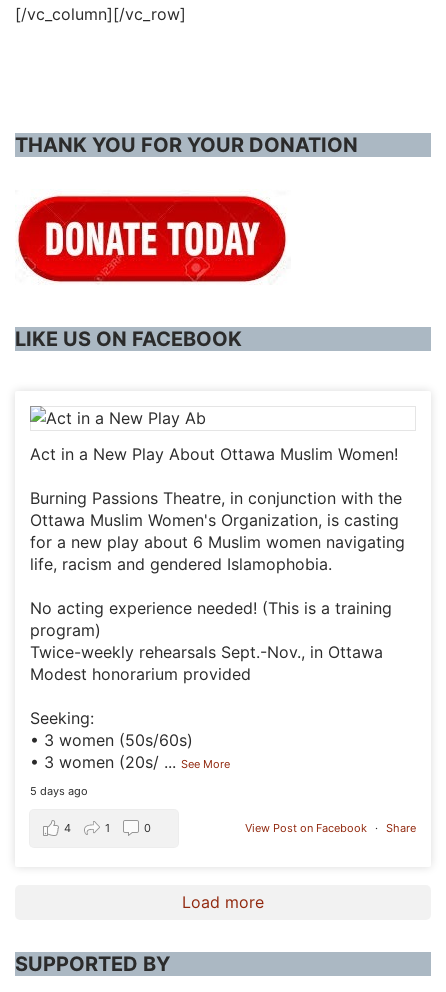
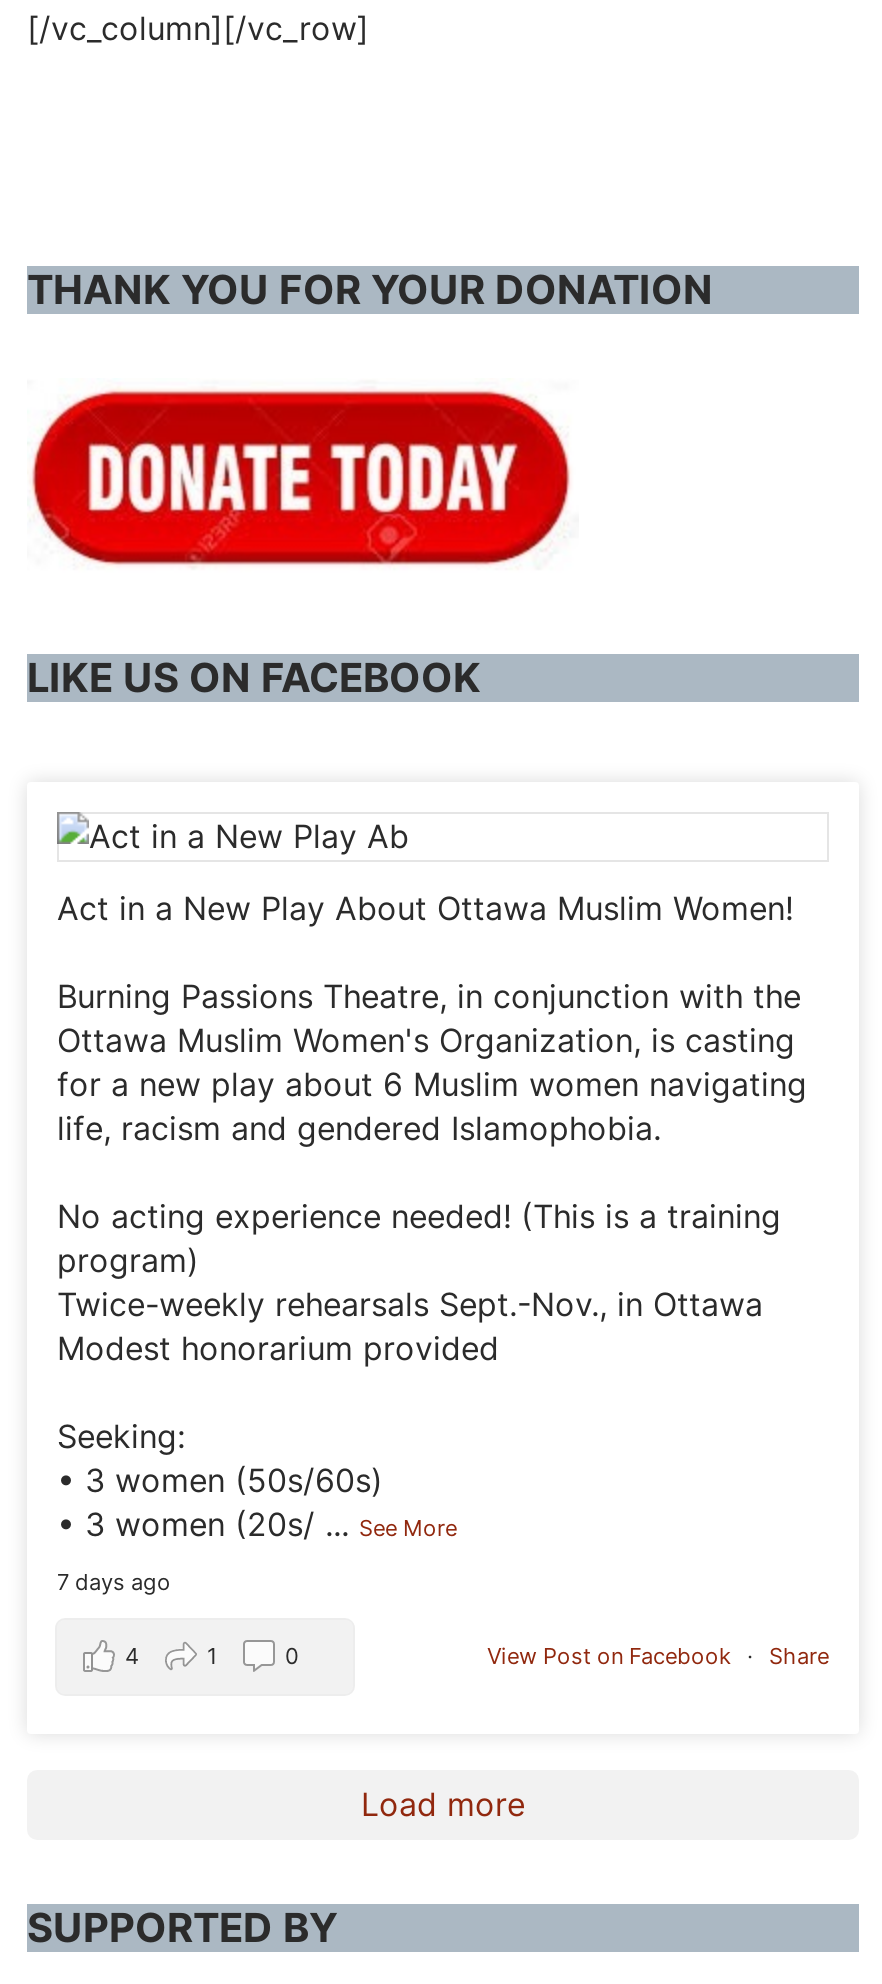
[30,784,88,798] 5 days ago -> [57,1568,171,1596] 7 days ago

